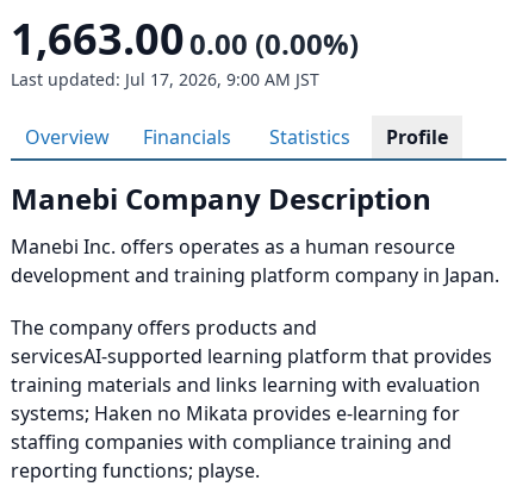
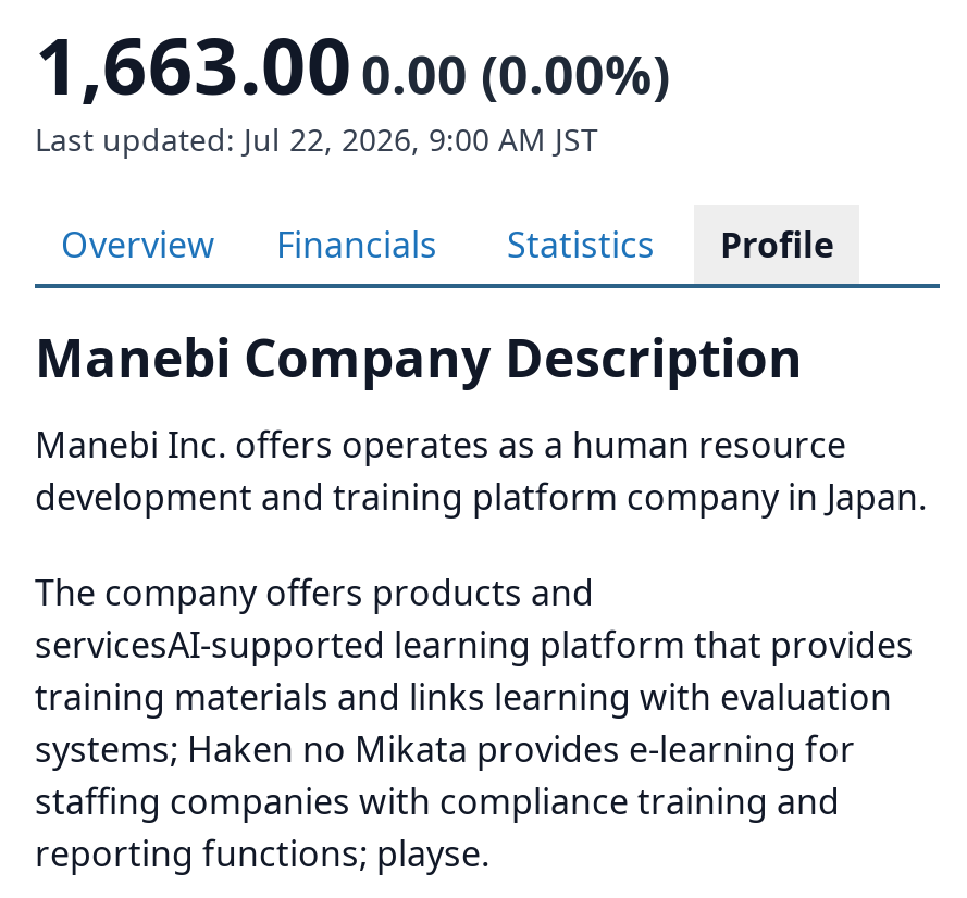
[11,68,319,91] Last updated: Jul 17, 2026, 9:00 AM JST -> [35,119,598,160] Last updated: Jul 22, 2026, 9:00 AM JST

